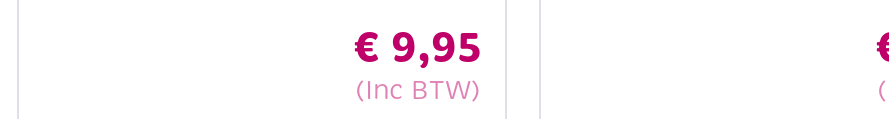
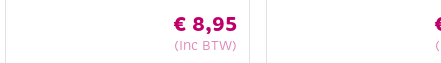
[353,21,481,73] €9,95 -> [173,11,237,37] €8,95

